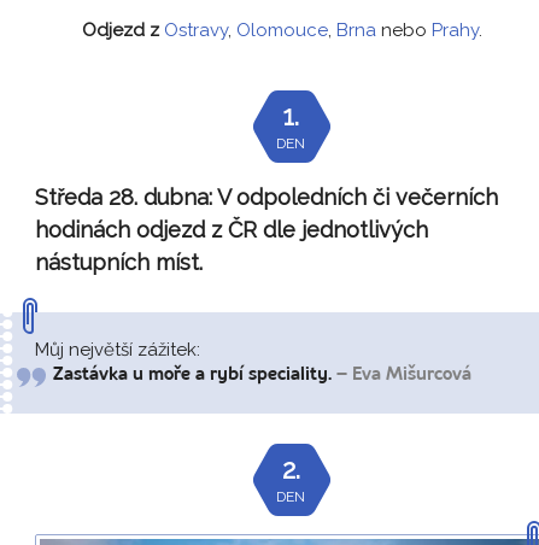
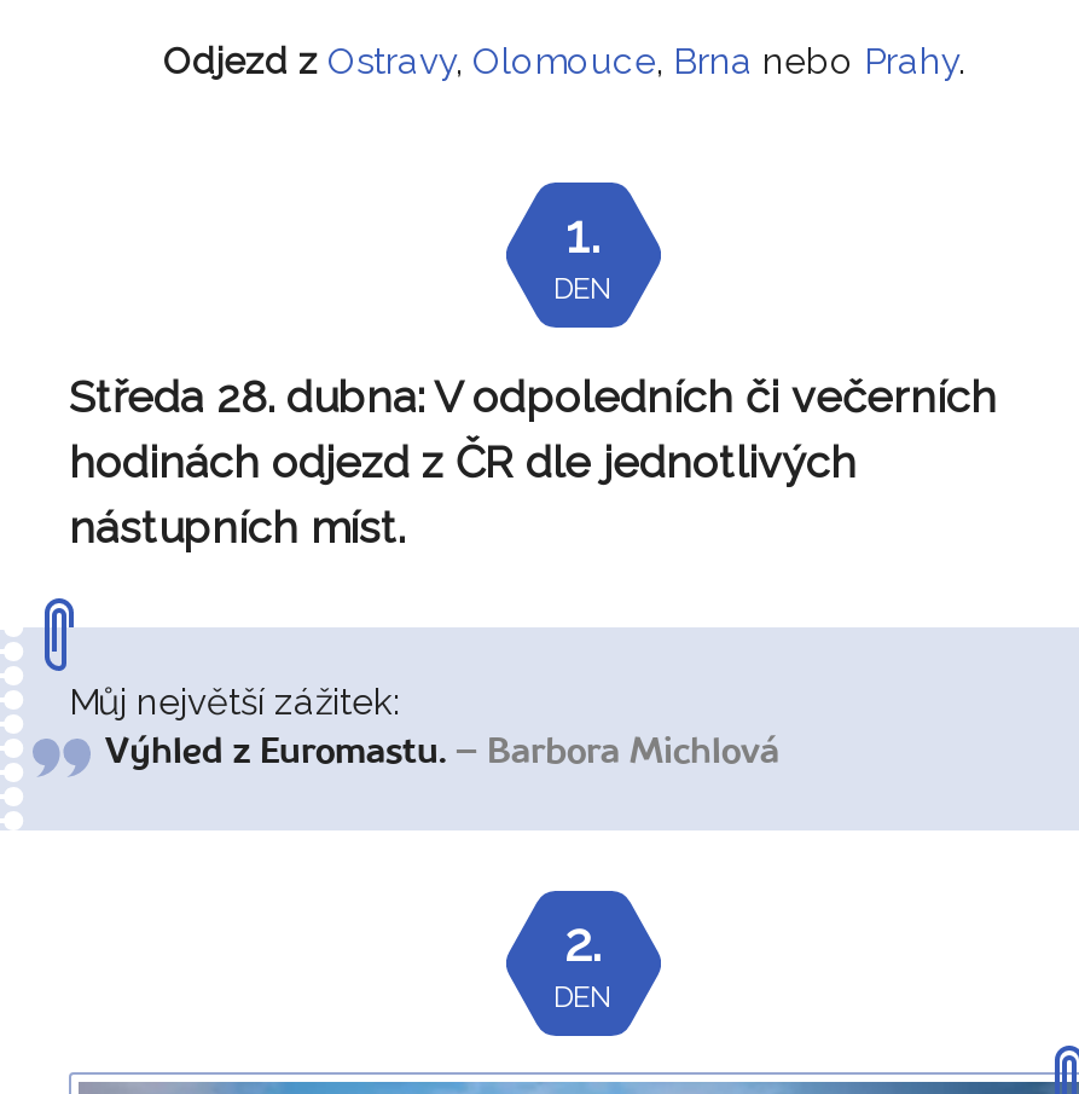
[53,366,471,384] Zastávka u moře a rybí speciality. – Eva Mišurcová -> [105,735,779,771] Výhled z Euromastu. – Barbora Michlová

